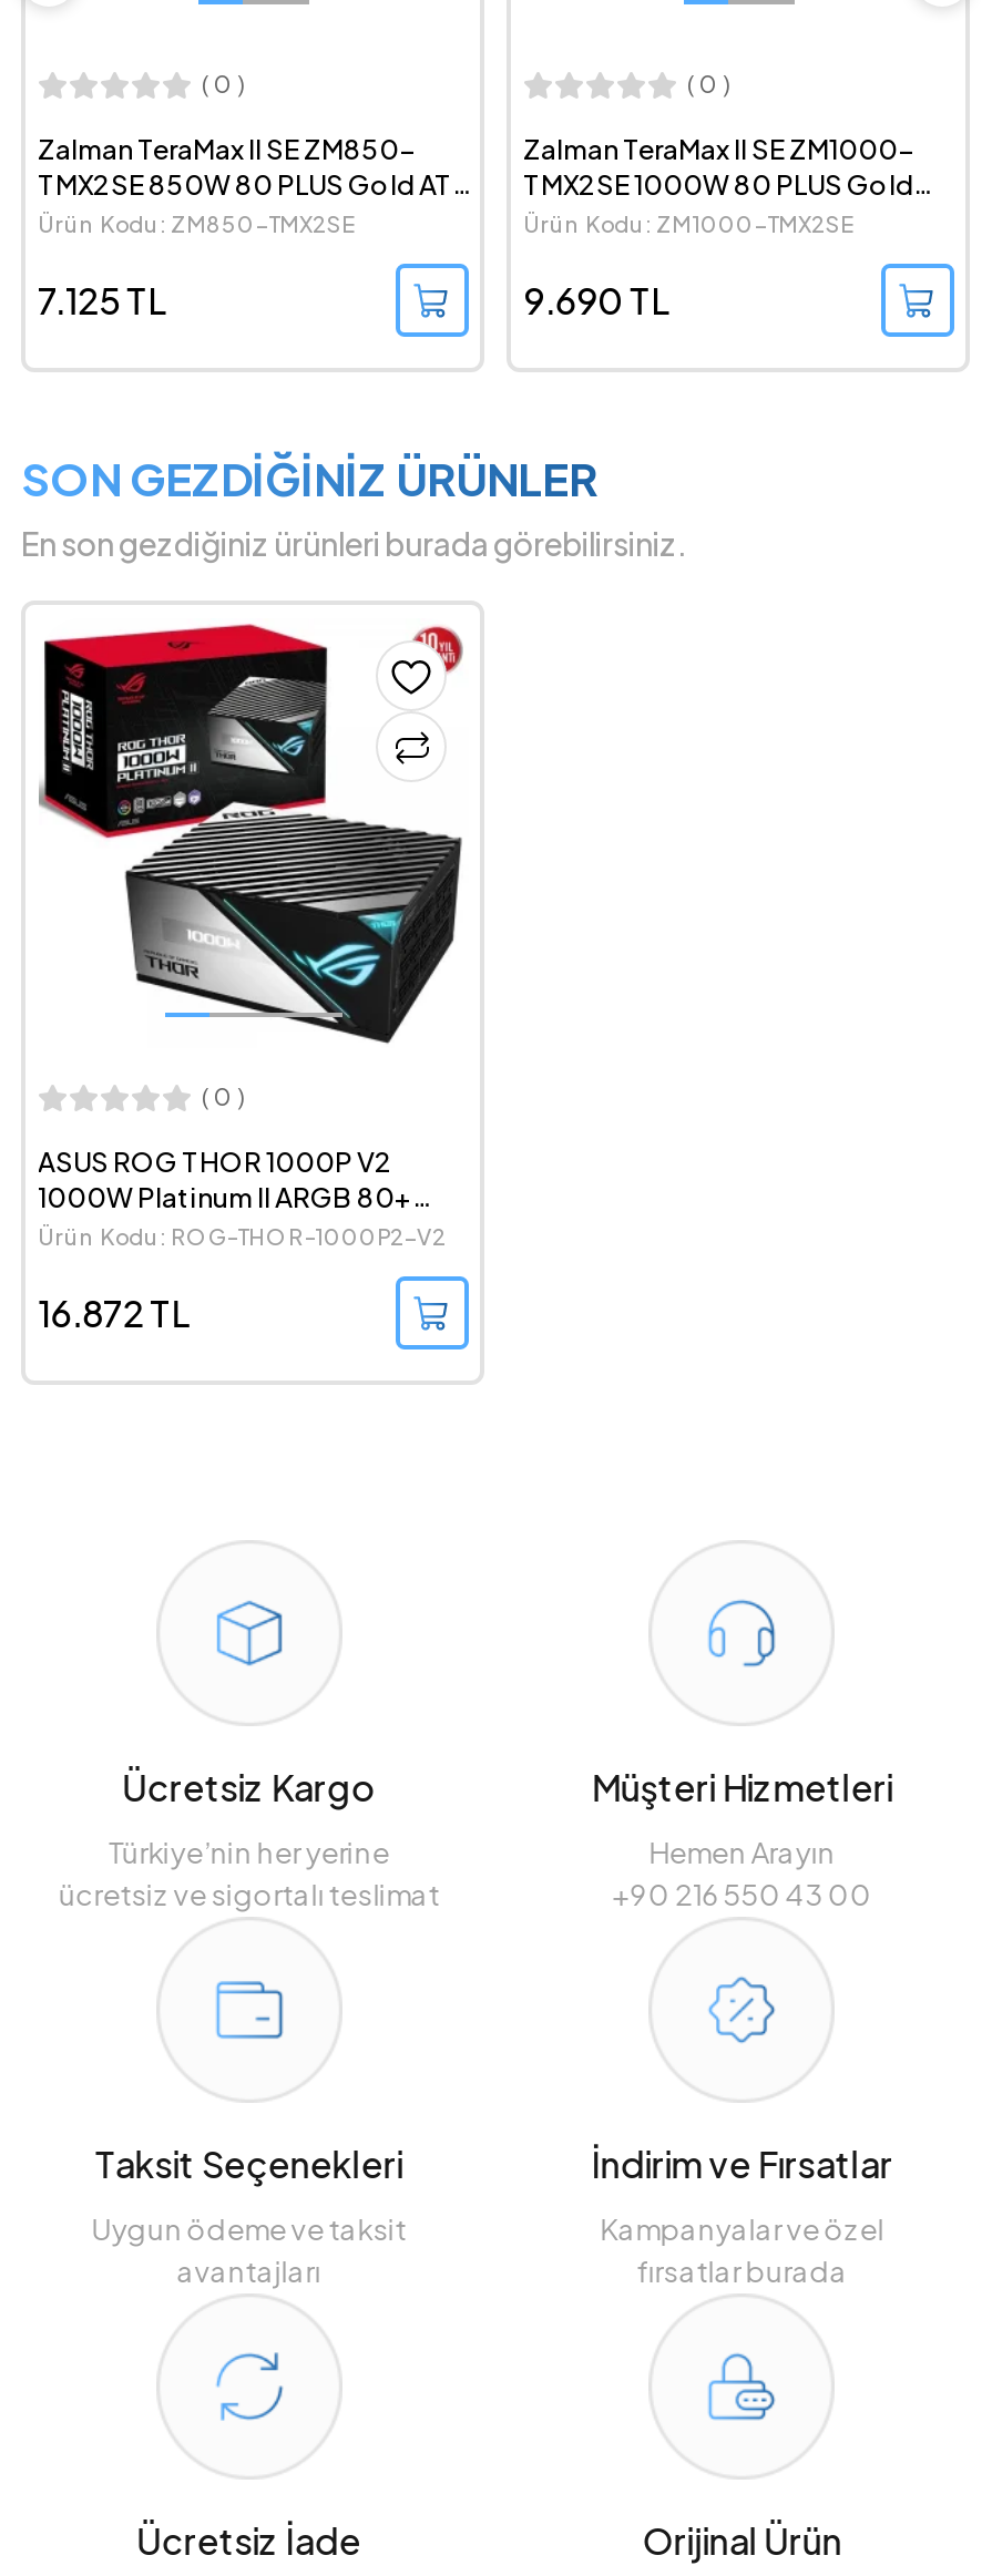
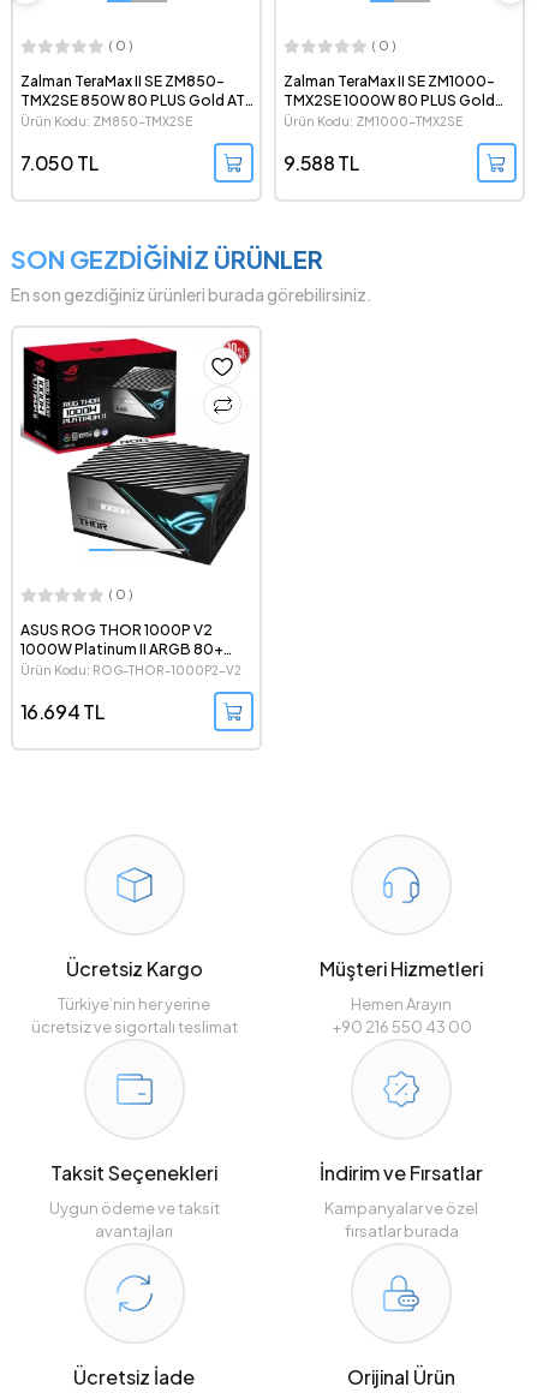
[38,276,164,323] 7.125 TL -> [20,150,98,175] 7.050 TL
[523,276,667,323] 9.690 TL -> [283,150,359,175] 9.588 TL
[38,1289,188,1336] 16.872 TL -> [20,699,104,724] 16.694 TL

